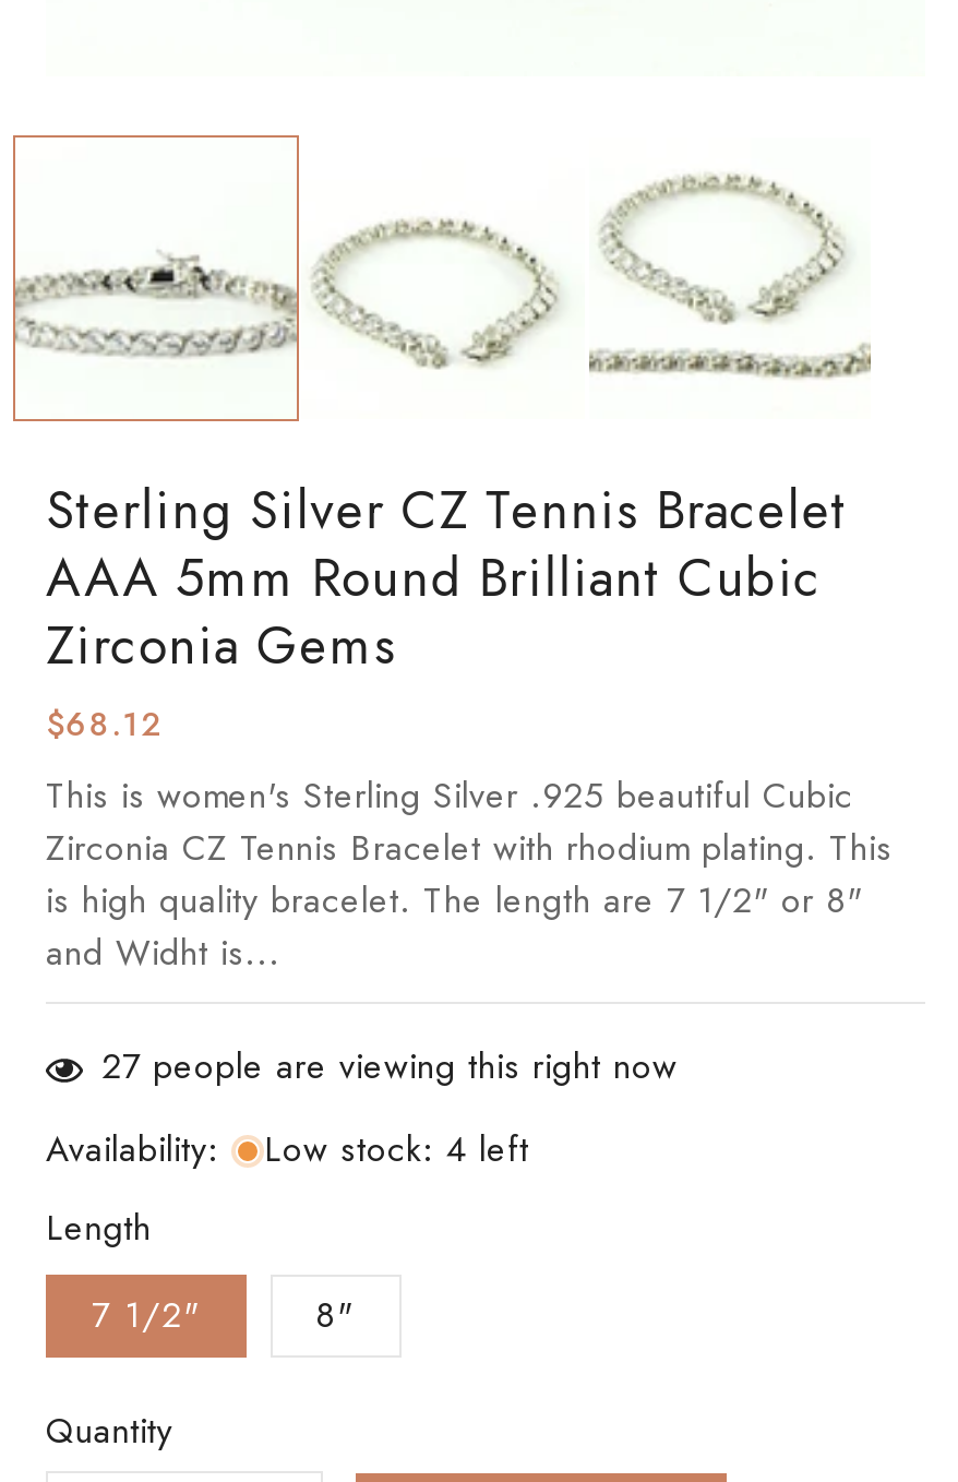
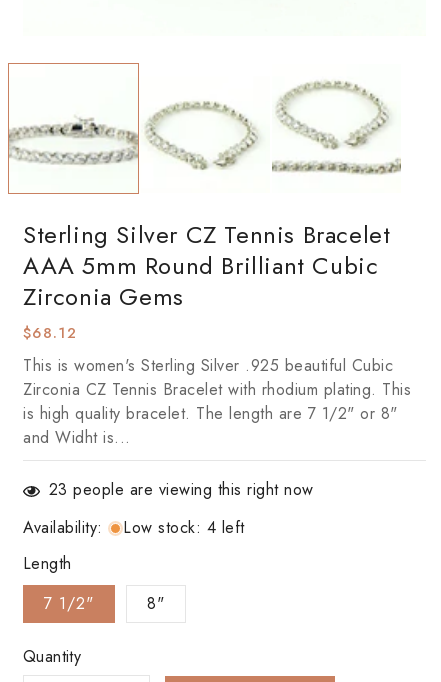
[101,1041,678,1091] 27 people are viewing this right now -> [48,478,313,501] 23 people are viewing this right now

